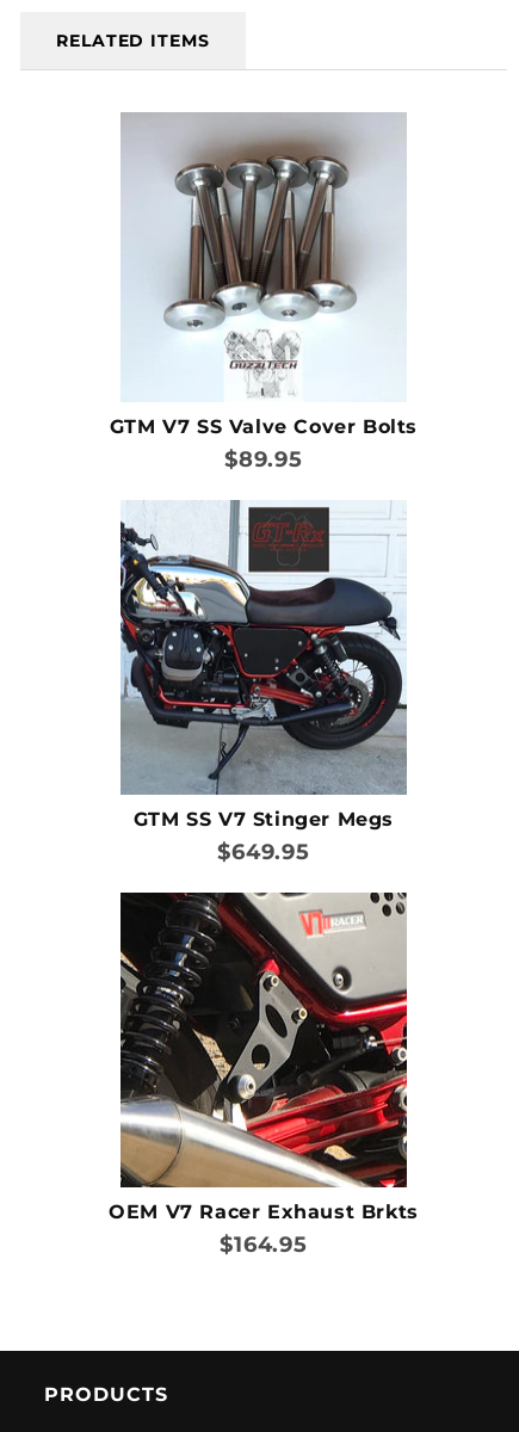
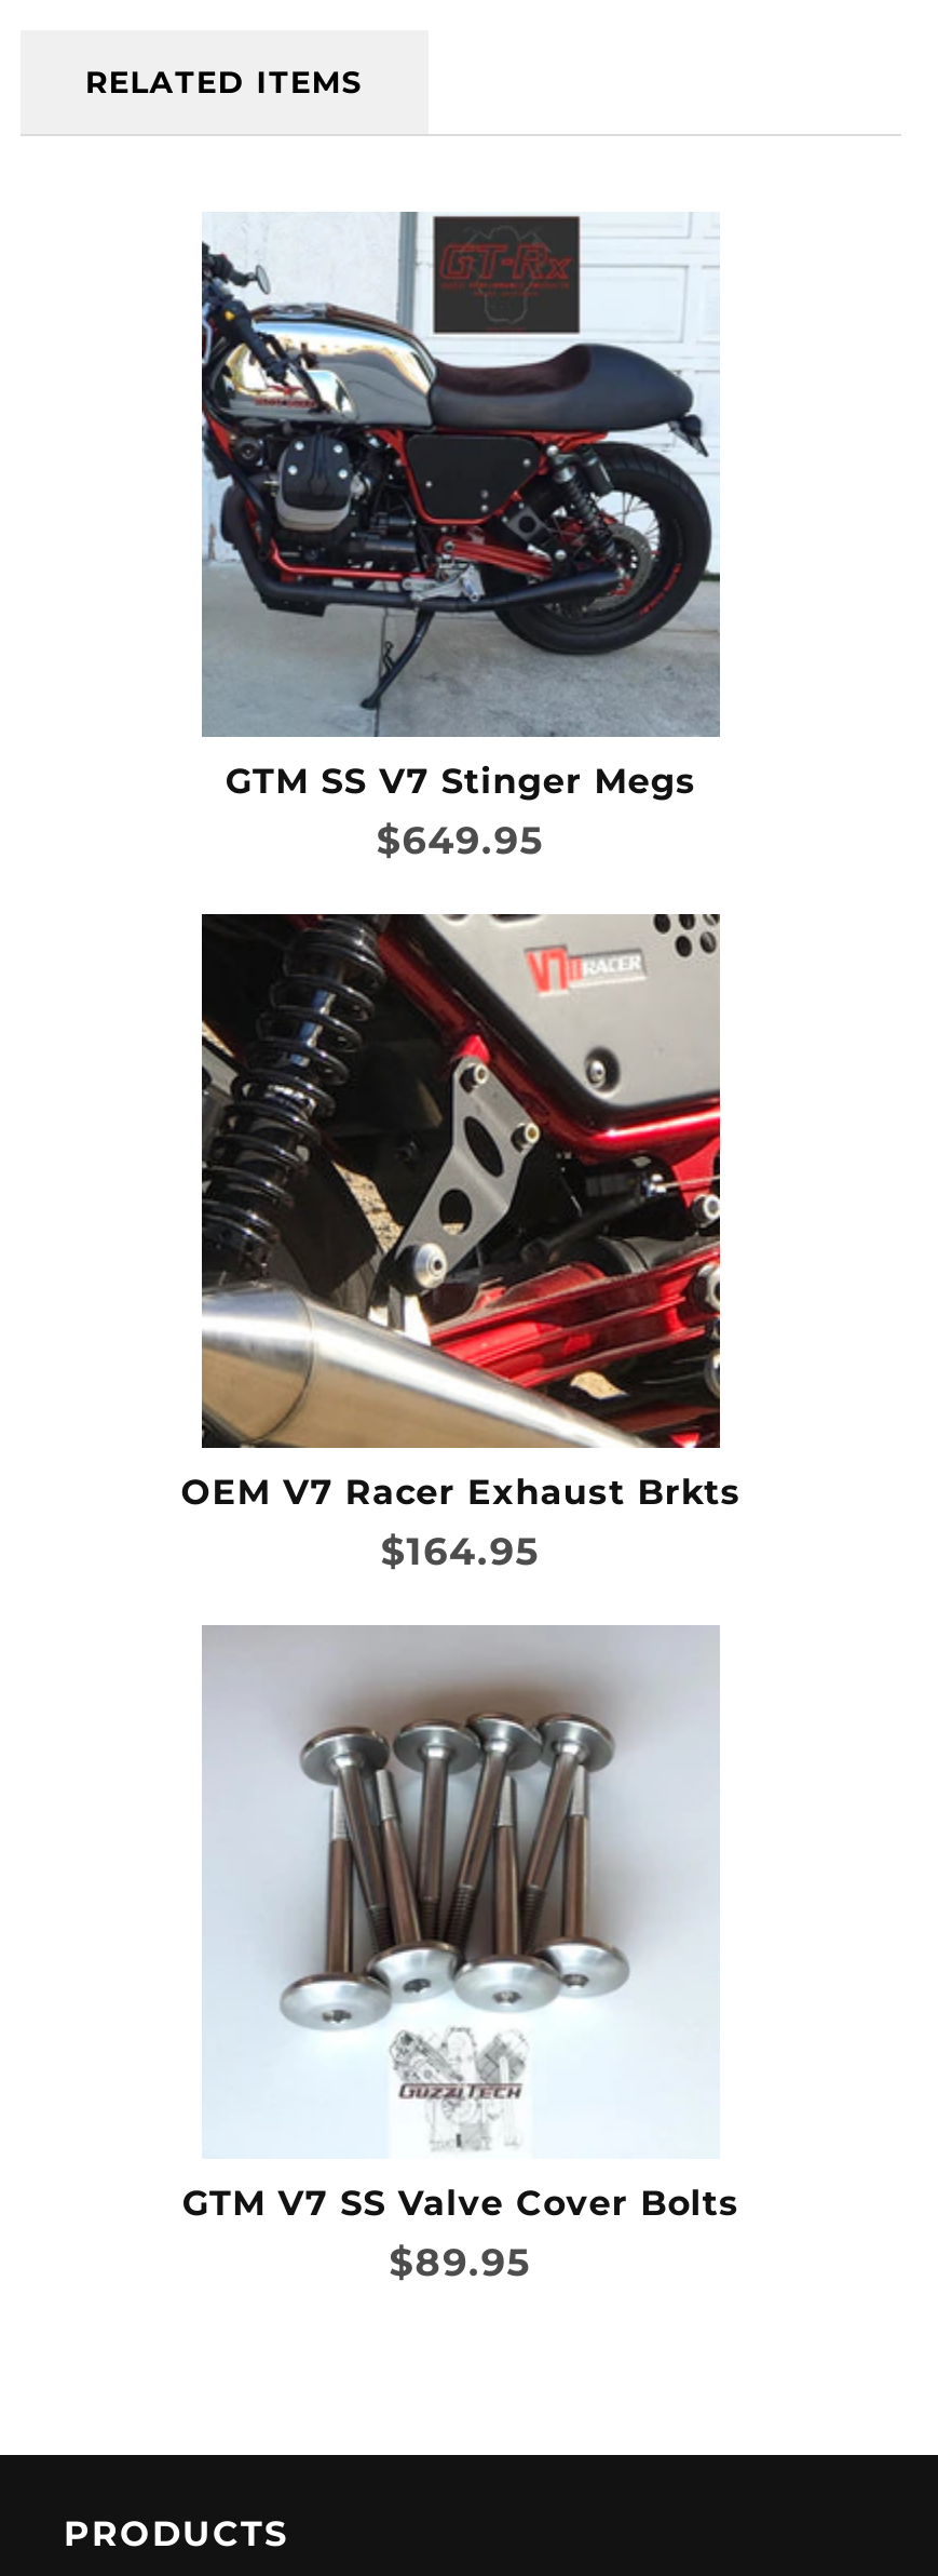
moved [110,112,418,471] -> [182,1625,740,2284]: [image] | GTM V7 SS Valve Cover Bolts | $89.95
moved [109,504,419,1256] -> [181,210,741,1573]: [image] | GTM SS V7 Stinger Megs | $649.95 | OEM V7 Racer Exhaust Brkts | $164.95

